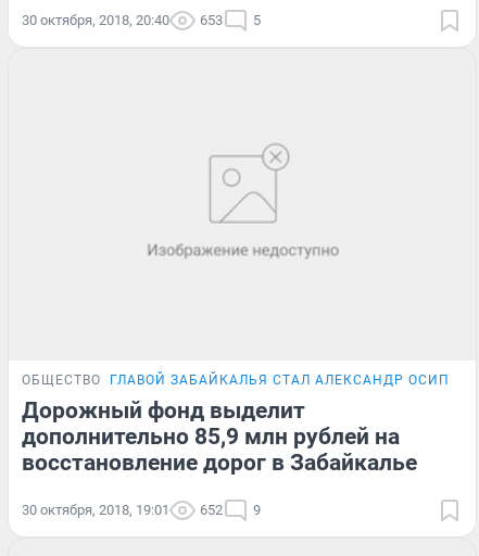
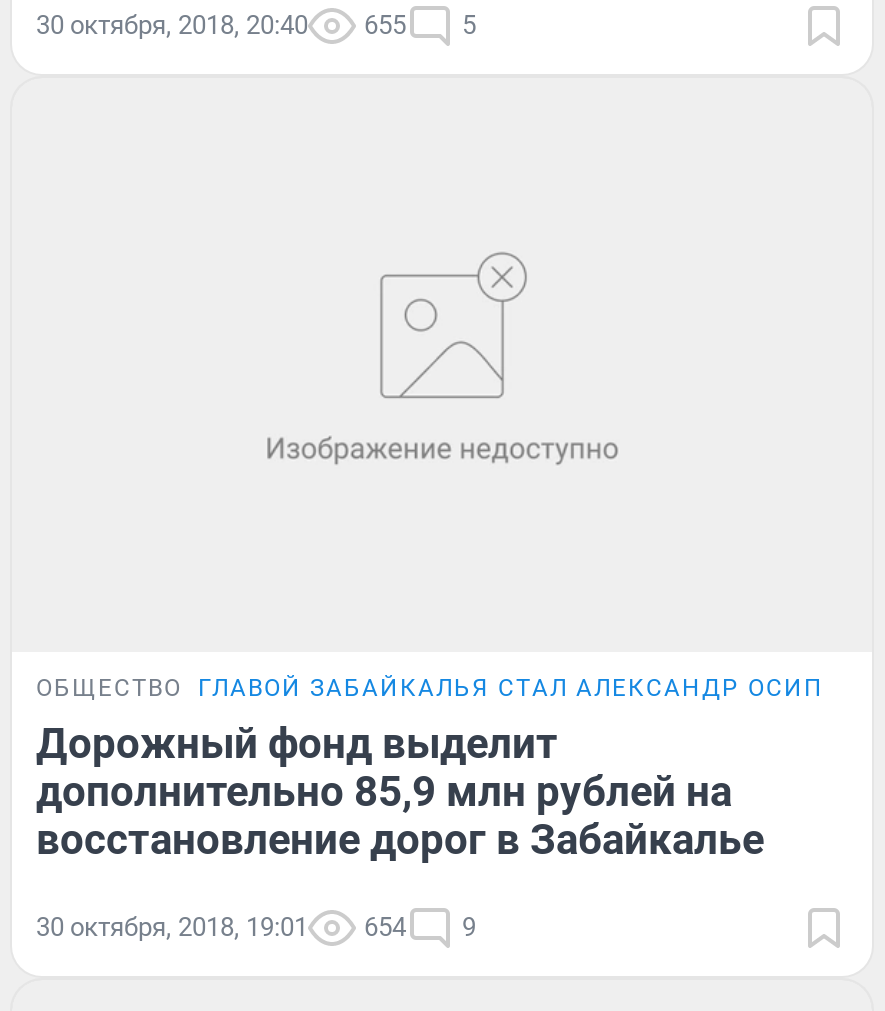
[22,12,261,28] 30 октября, 2018, 20:40 653 5 -> [36,10,476,40] 30 октября, 2018, 20:40 655 5
[22,501,261,518] 30 октября, 2018, 19:01 652 9 -> [36,911,476,941] 30 октября, 2018, 19:01 654 9

